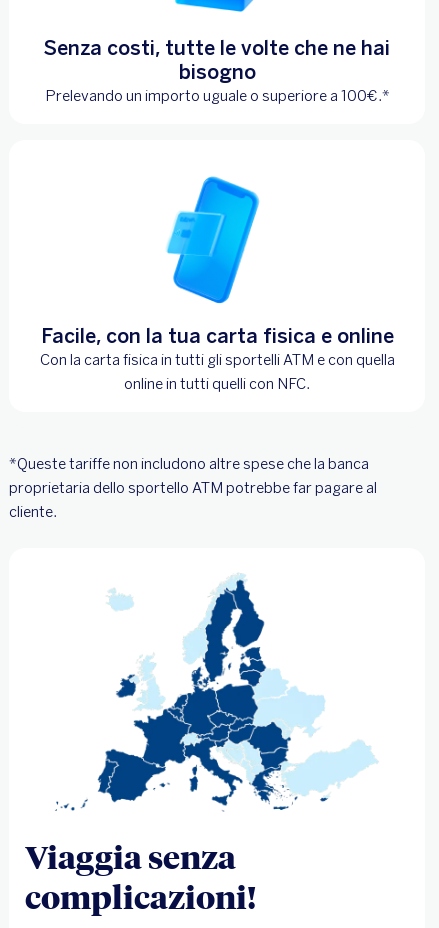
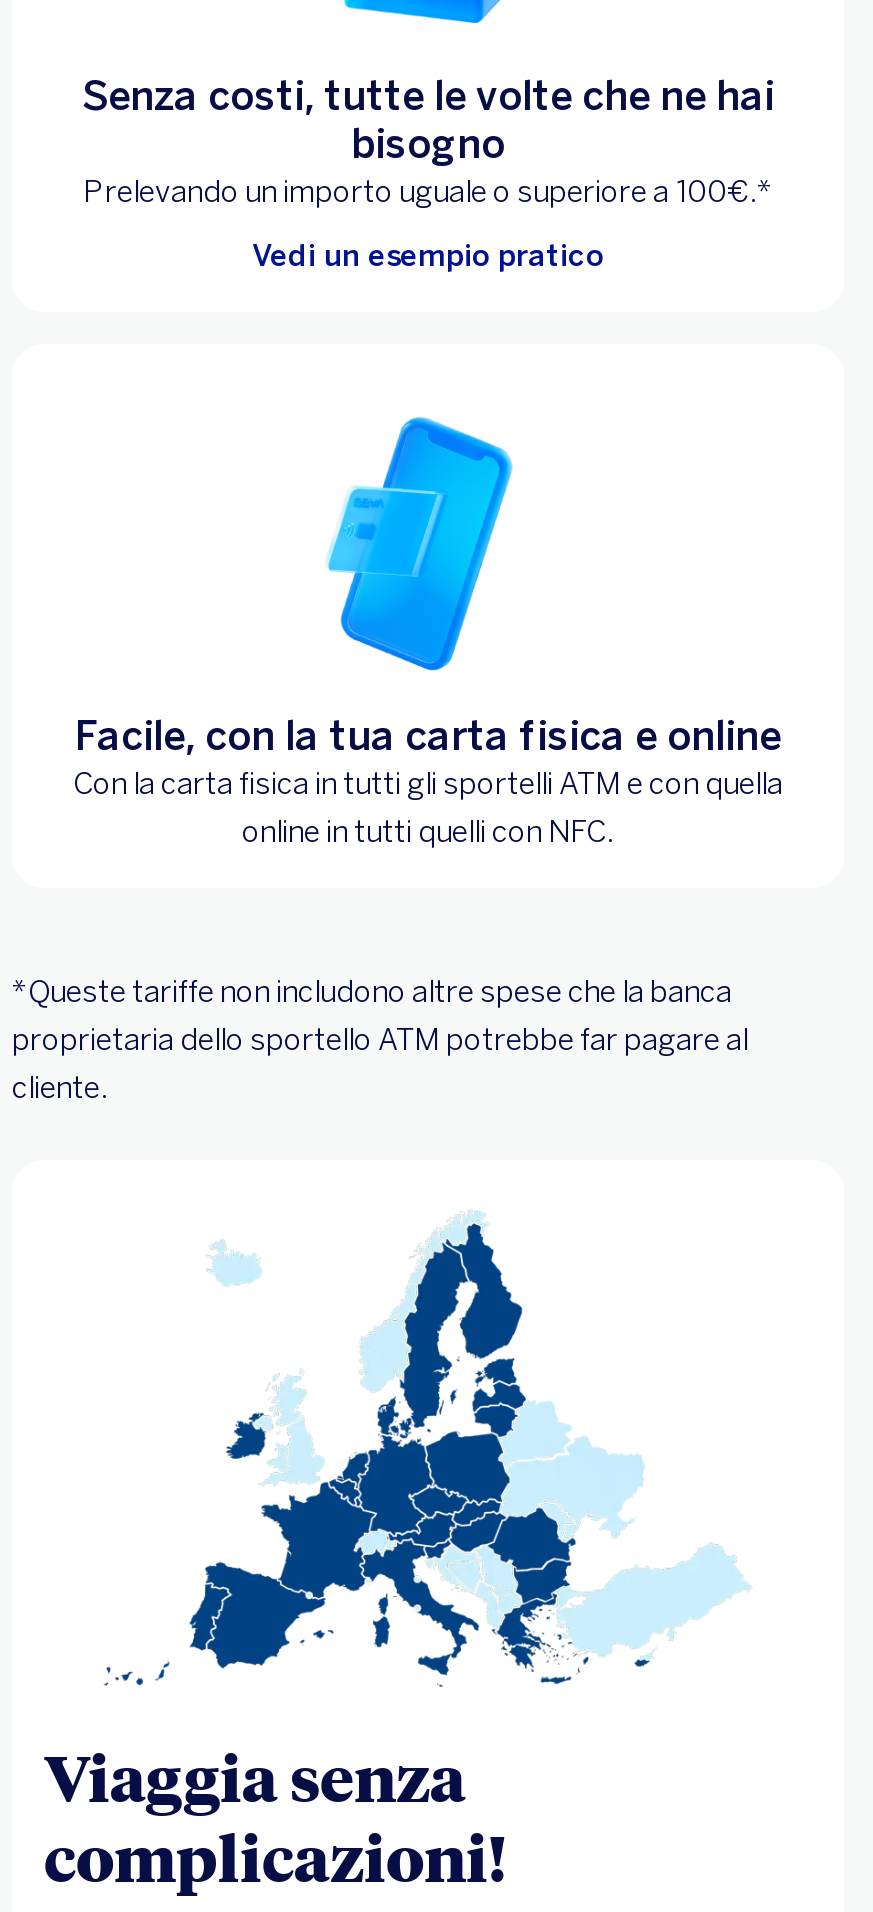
none -> [252,238,604,274] Vedi un esempio pratico

